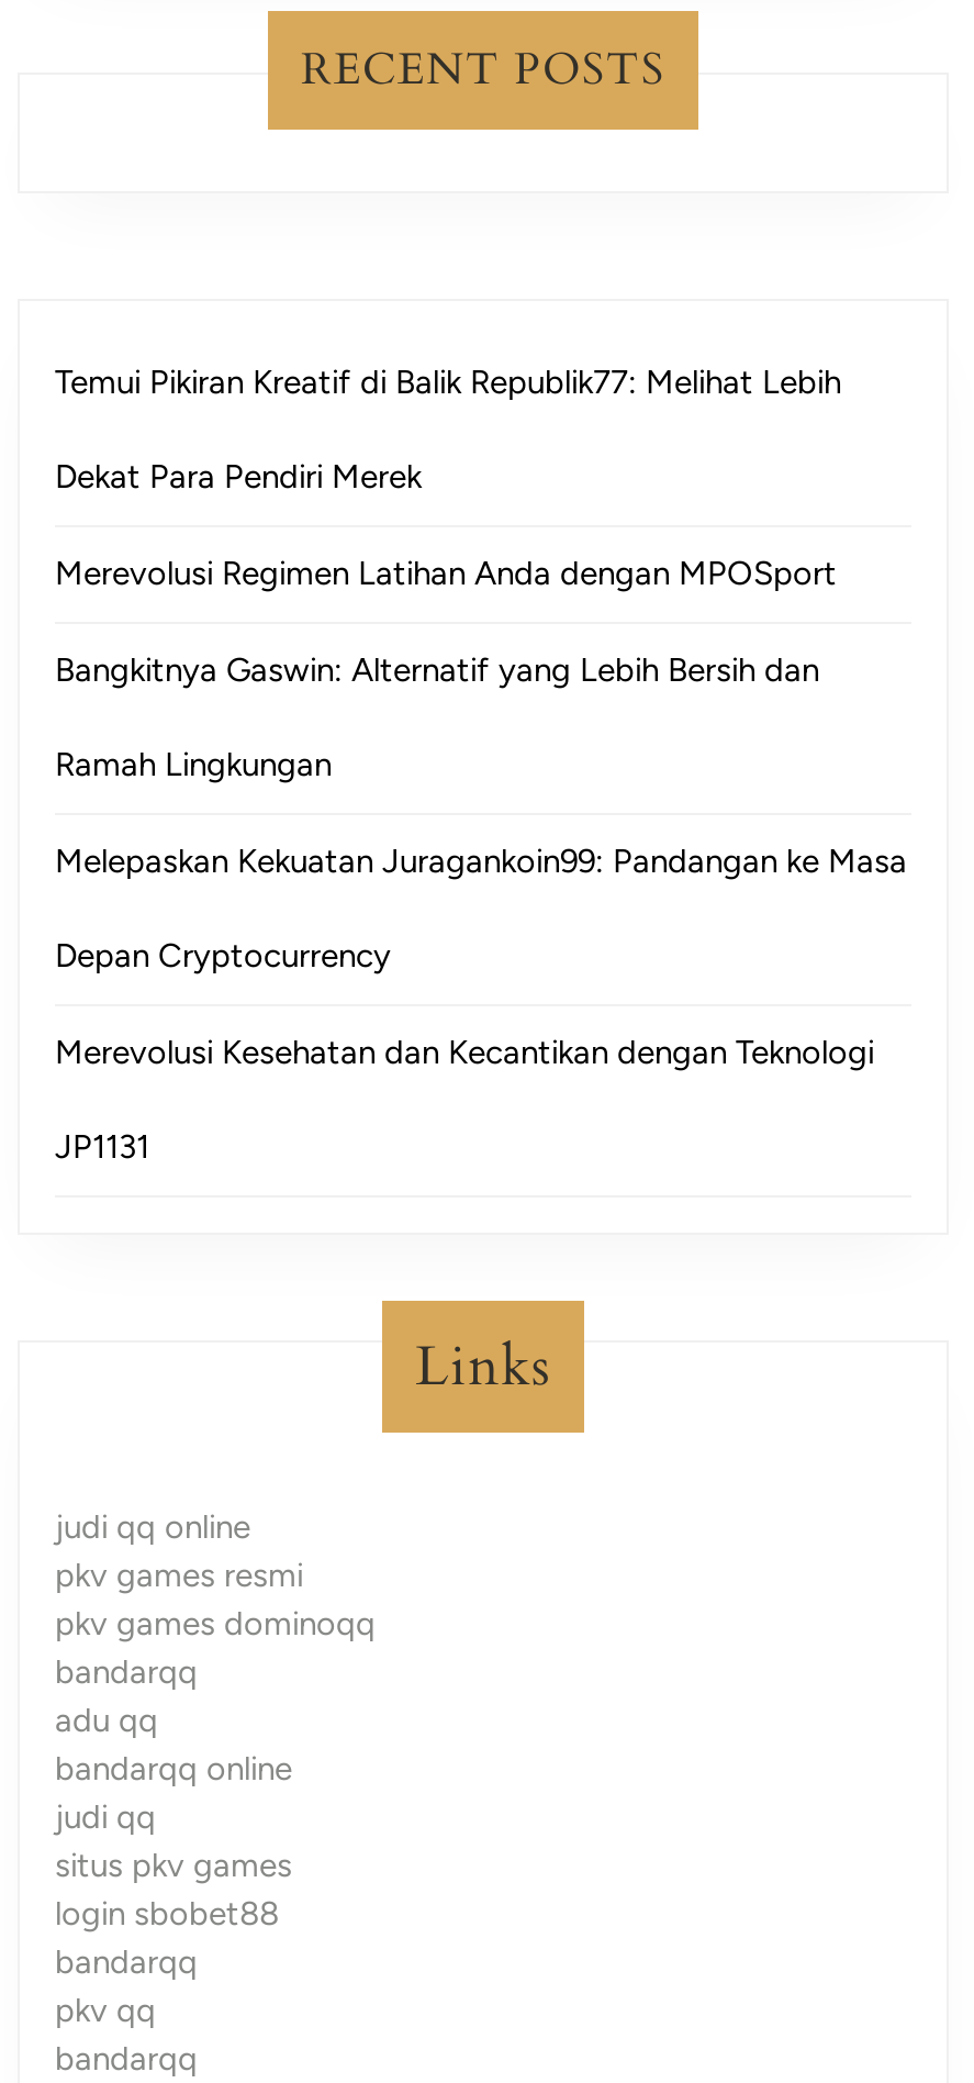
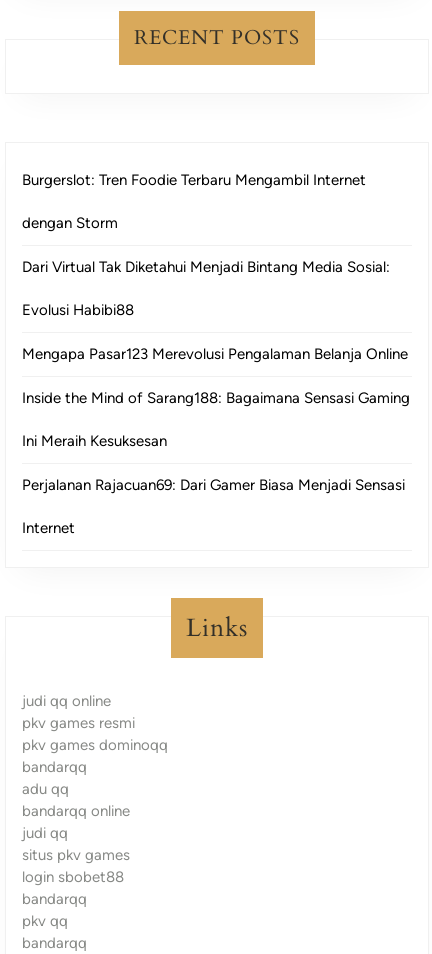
[55,362,841,402] Temui Pikiran Kreatif di Balik Republik77: Melihat Lebih -> [22,171,366,189] Burgerslot: Tren Foodie Terbaru Mengambil Internet
[55,457,422,496] Dekat Para Pendiri Merek -> [22,214,118,232] dengan Storm
[55,553,837,593] Merevolusi Regimen Latihan Anda dengan MPOSport -> [22,258,390,276] Dari Virtual Tak Diketahui Menjadi Bintang Media Sosial:
[55,650,819,689] Bangkitnya Gaswin: Alternatif yang Lebih Bersih dan -> [22,301,134,319] Evolusi Habibi88
[55,744,332,784] Ramah Lingkungan -> [22,345,408,363] Mengapa Pasar123 Merevolusi Pengalaman Belanja Online
[55,841,907,881] Melepaskan Kekuatan Juragankoin99: Pandangan ke Masa -> [22,389,410,407] Inside the Mind of Sarang188: Bagaimana Sensasi Gaming
[55,936,391,975] Depan Cryptocurrency -> [22,432,167,450] Ini Meraih Kesuksesan
[55,1032,874,1072] Merevolusi Kesehatan dan Kecantikan dengan Teknologi -> [22,476,405,494] Perjalanan Rajacuan69: Dari Gamer Biasa Menjadi Sensasi
[55,1127,149,1166] JP1131 -> [22,519,75,537] Internet

